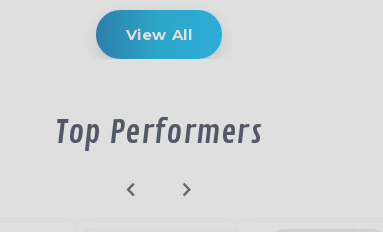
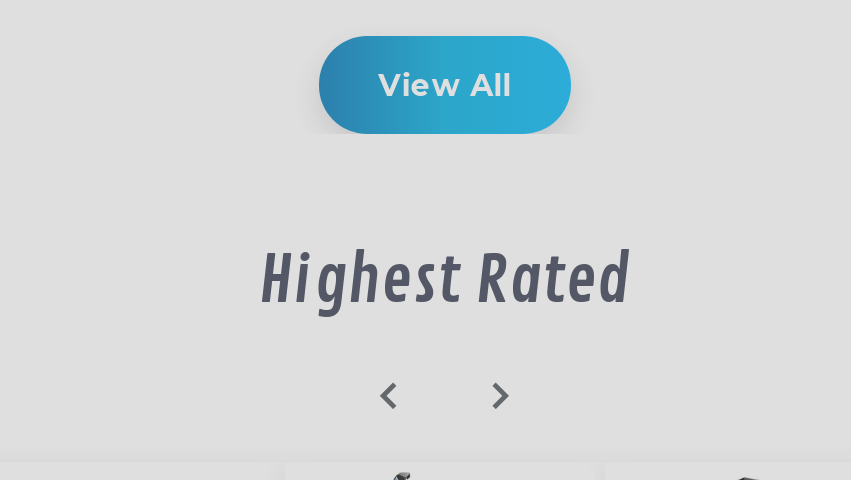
[55,113,263,153] Top Performers -> [258,243,632,323] Highest Rated

